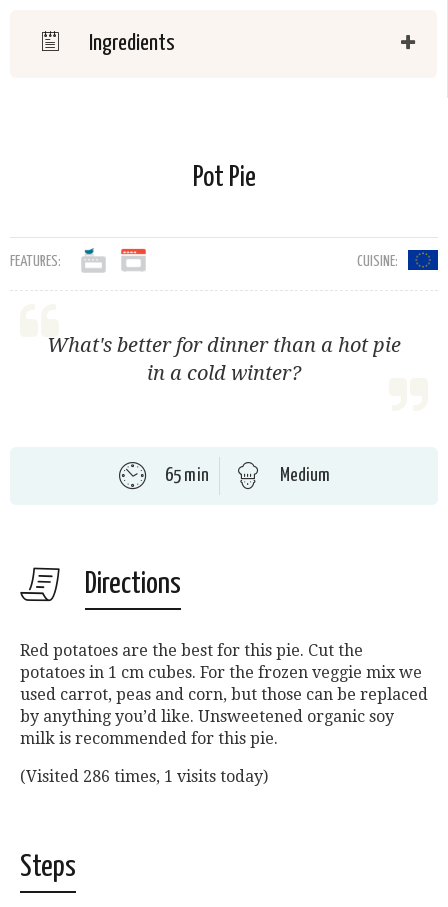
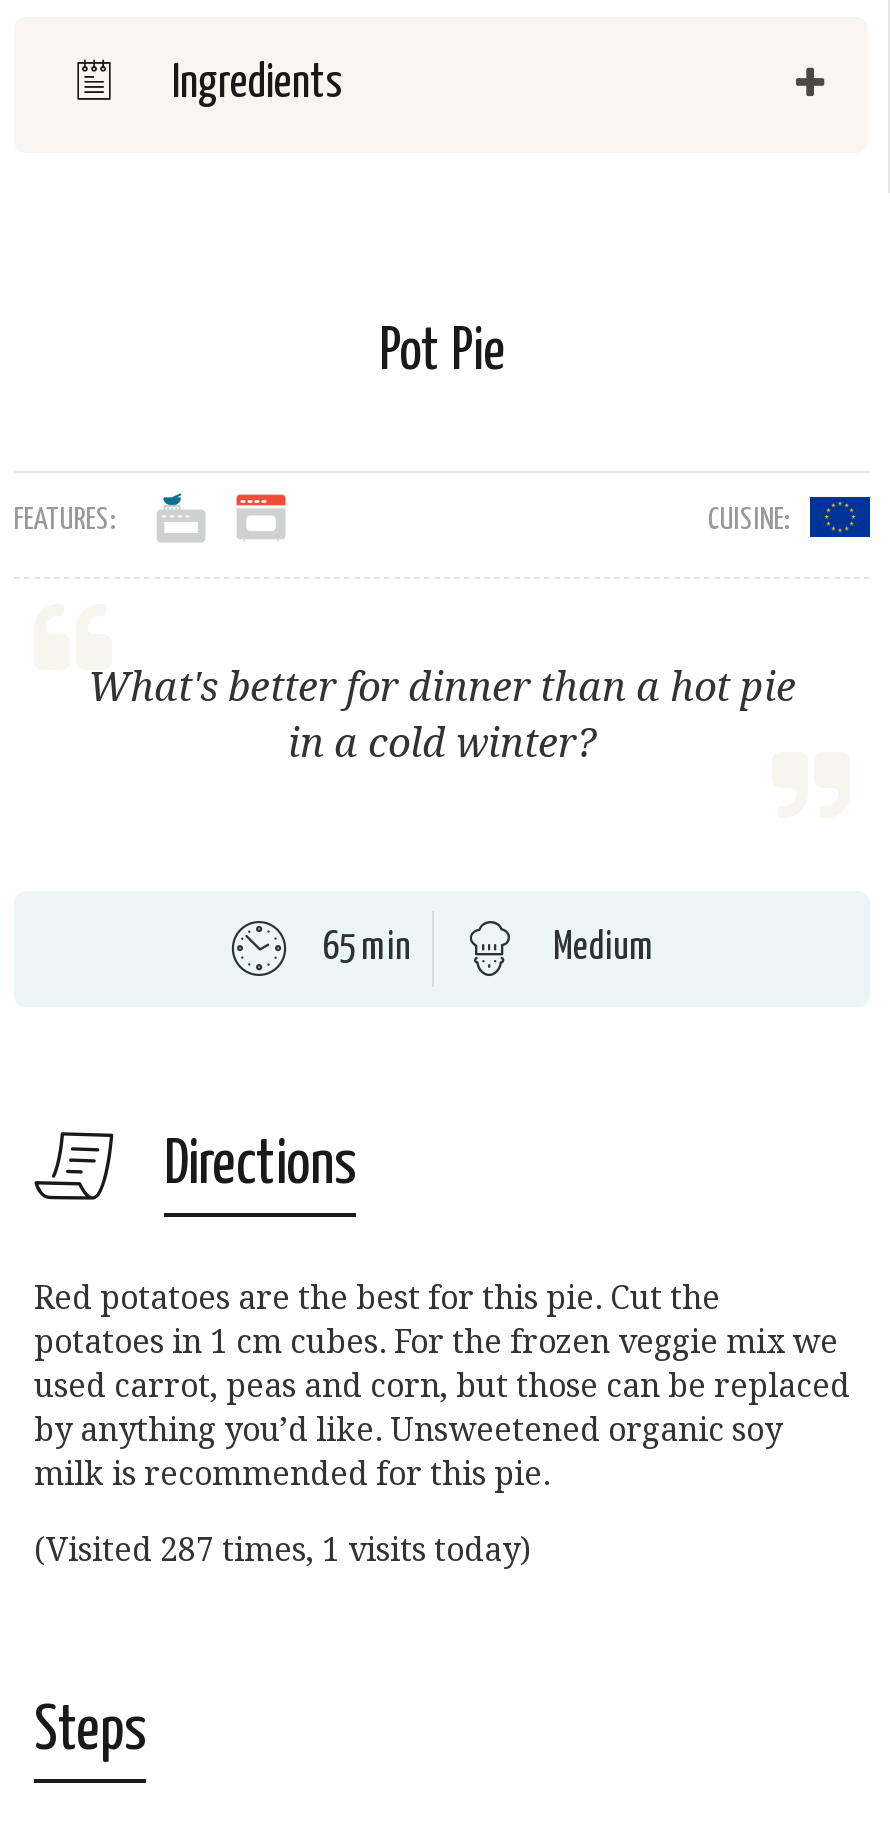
[20,767,268,786] (Visited 286 times, 1 visits today) -> [34,1531,530,1569] (Visited 287 times, 1 visits today)

